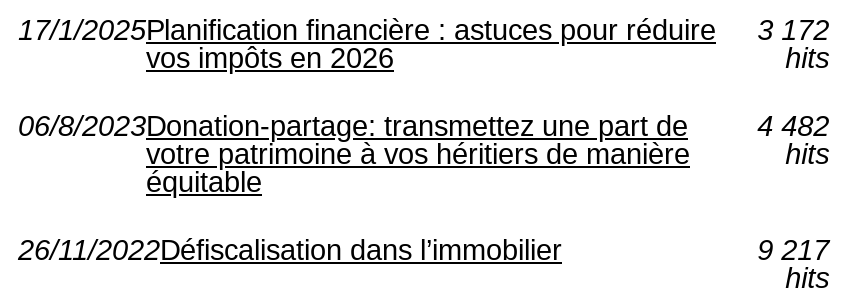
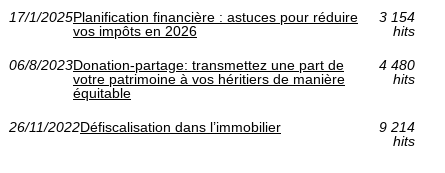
[18,15,829,47] 17/1/2025Planification financière : astuces pour réduire 3 172 -> [9,9,415,25] 17/1/2025Planification financière : astuces pour réduire 3 154
[757,111,829,143] 4 482 -> [379,57,415,73] 4 480
[757,235,829,267] 9 217 -> [379,119,415,135] 9 214

